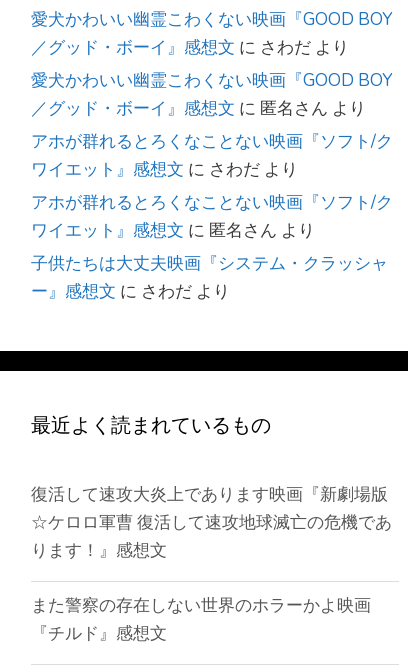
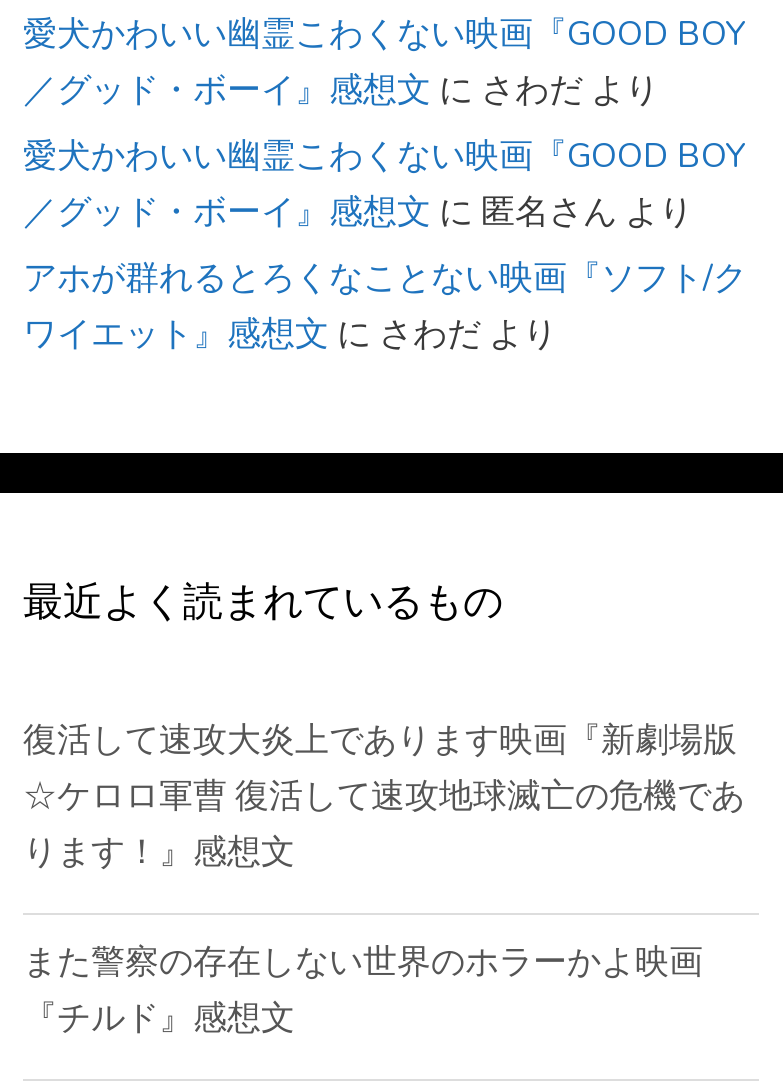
[31,191,393,303] アホが群れるとろくなことない映画『ソフト/ク | ワイエット』感想文に匿名さんより | 子供たちは大丈夫映画『システム・クラッシャ | ー』感想文にさわだより -> none

